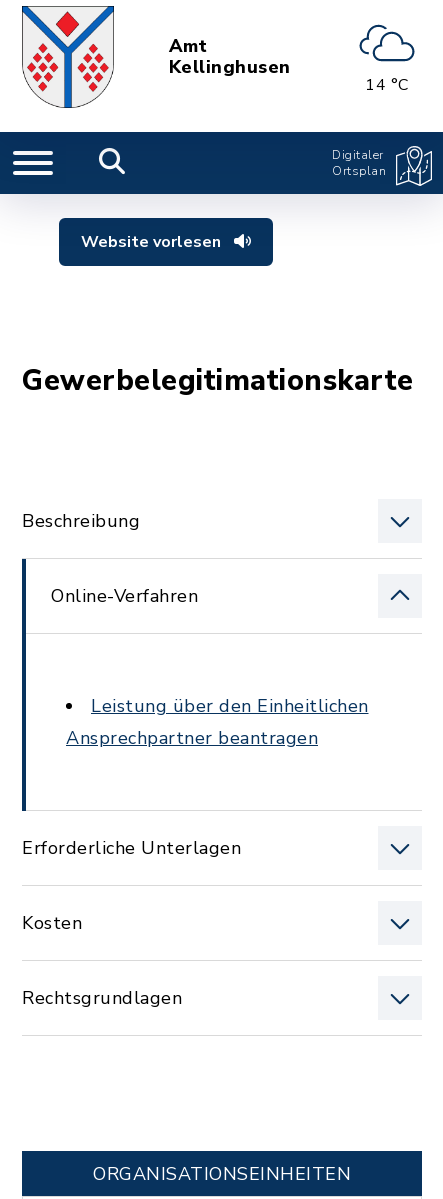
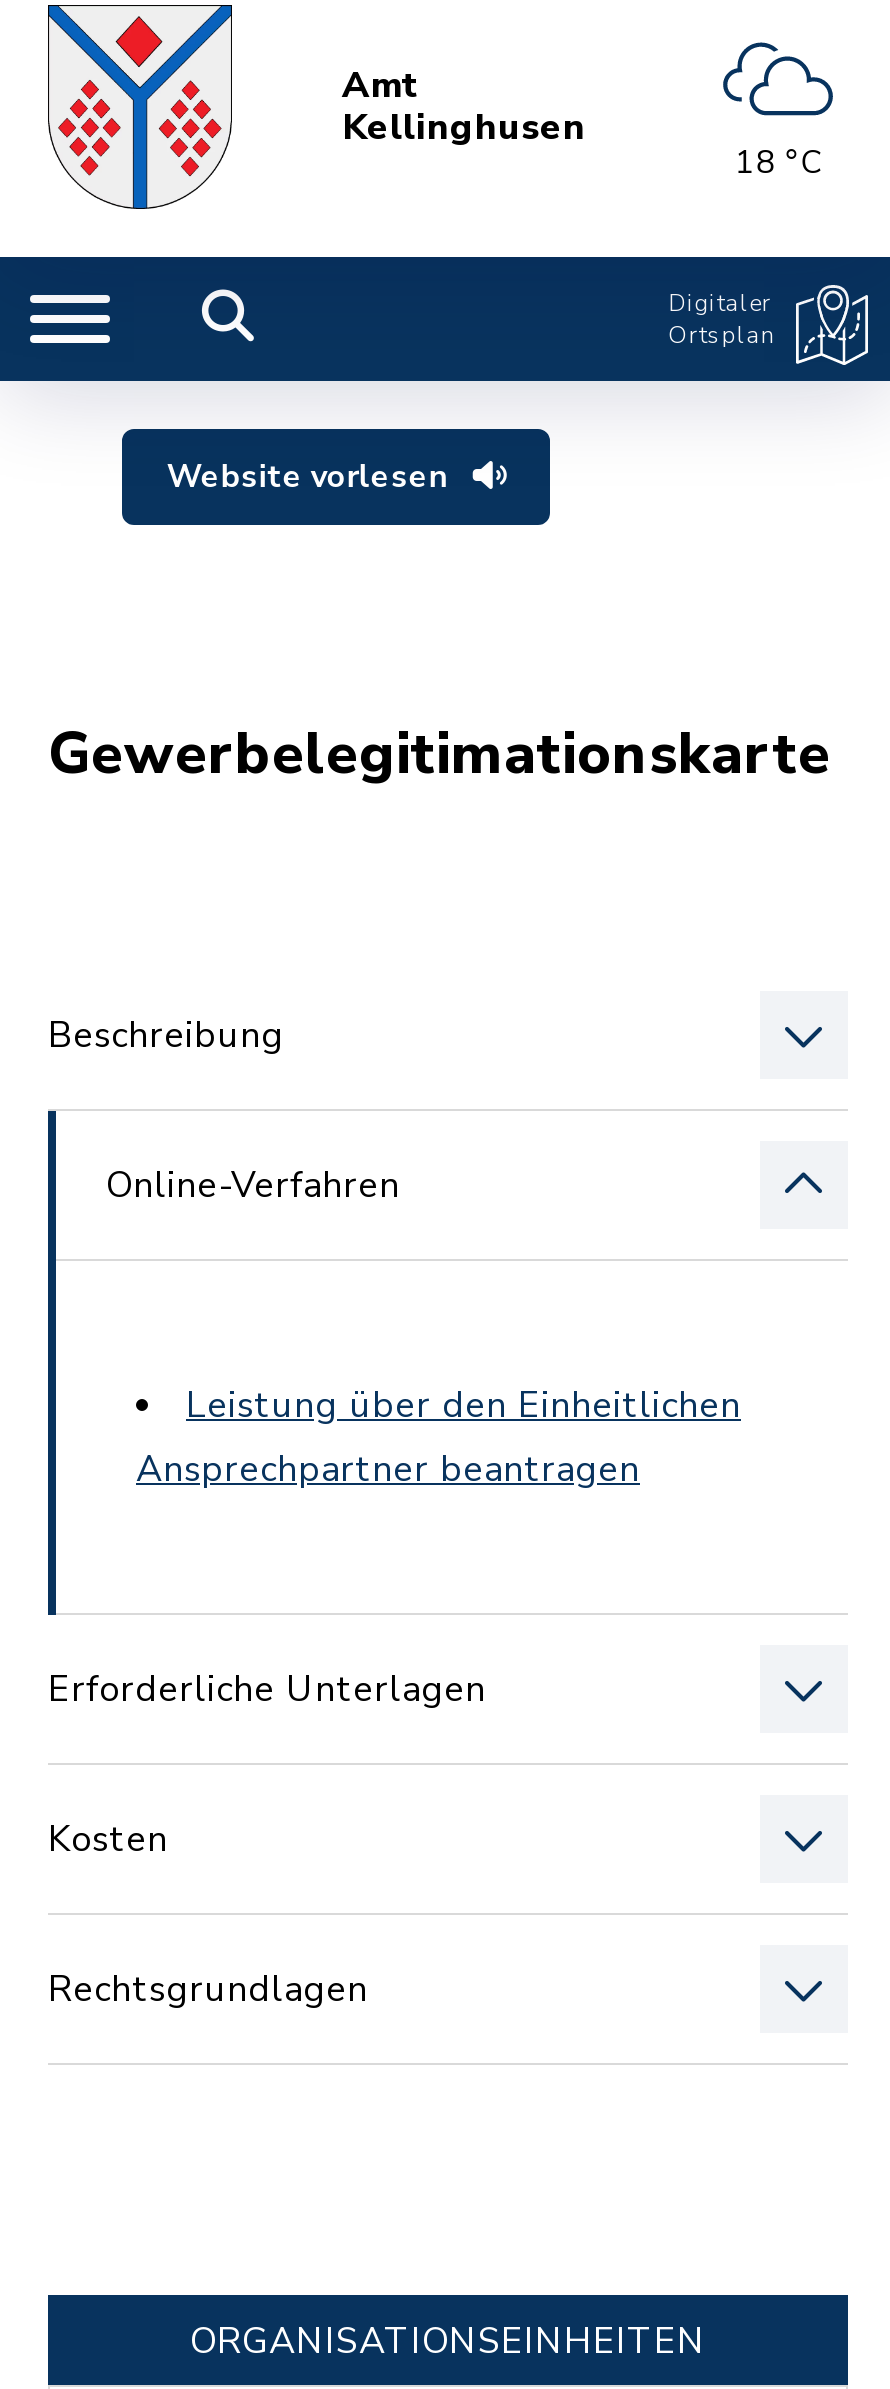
[365,73,409,95] 14 °C -> [734,140,822,184] 18 °C

